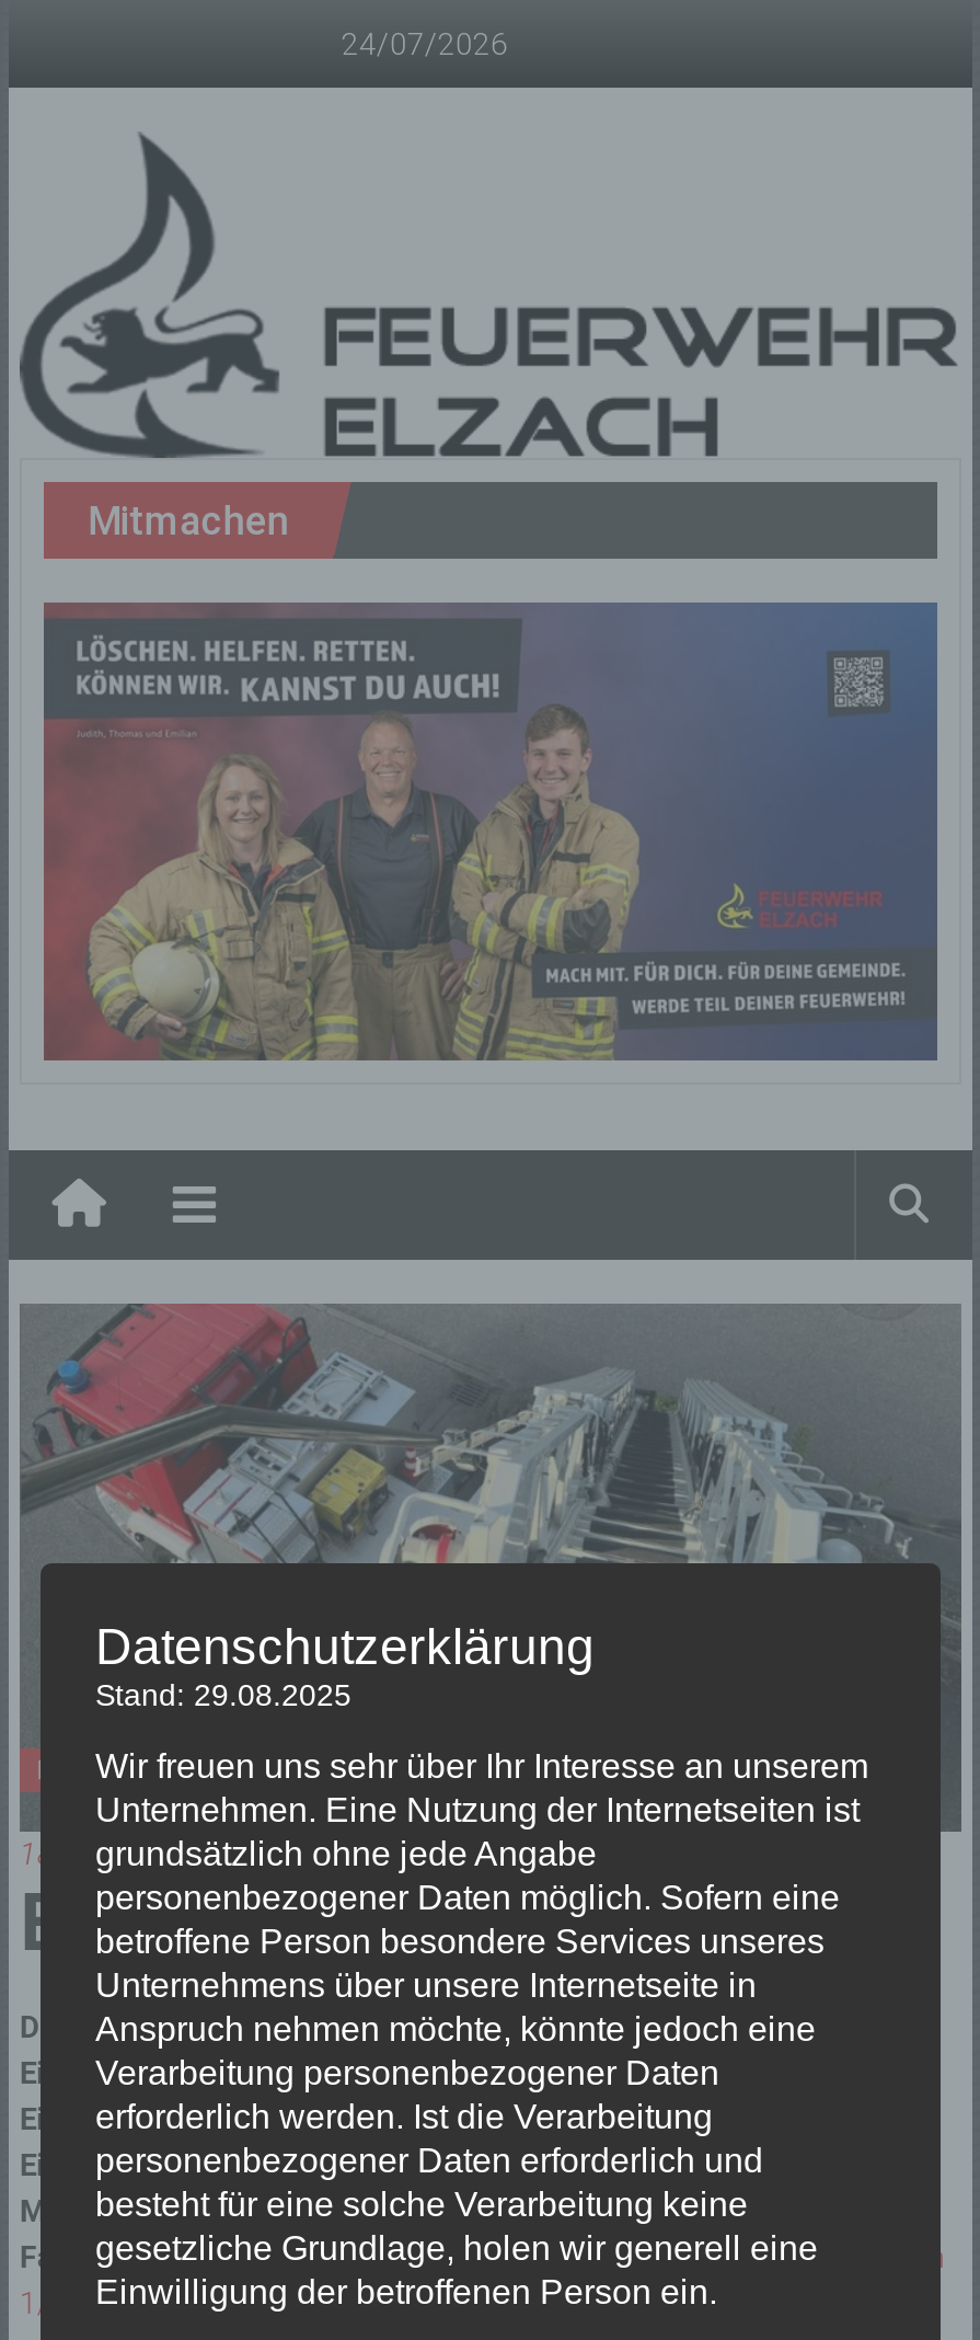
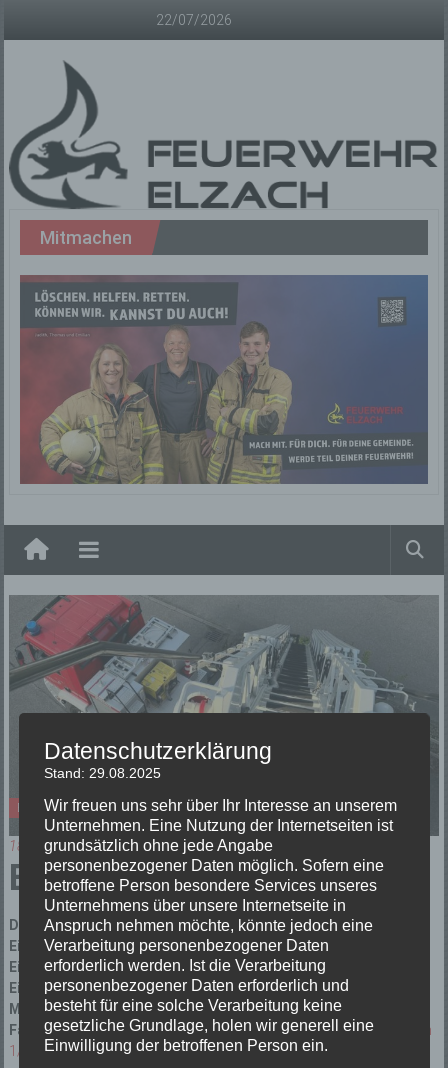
[341,26,508,61] 24/07/2026 -> [156,12,232,28] 22/07/2026

